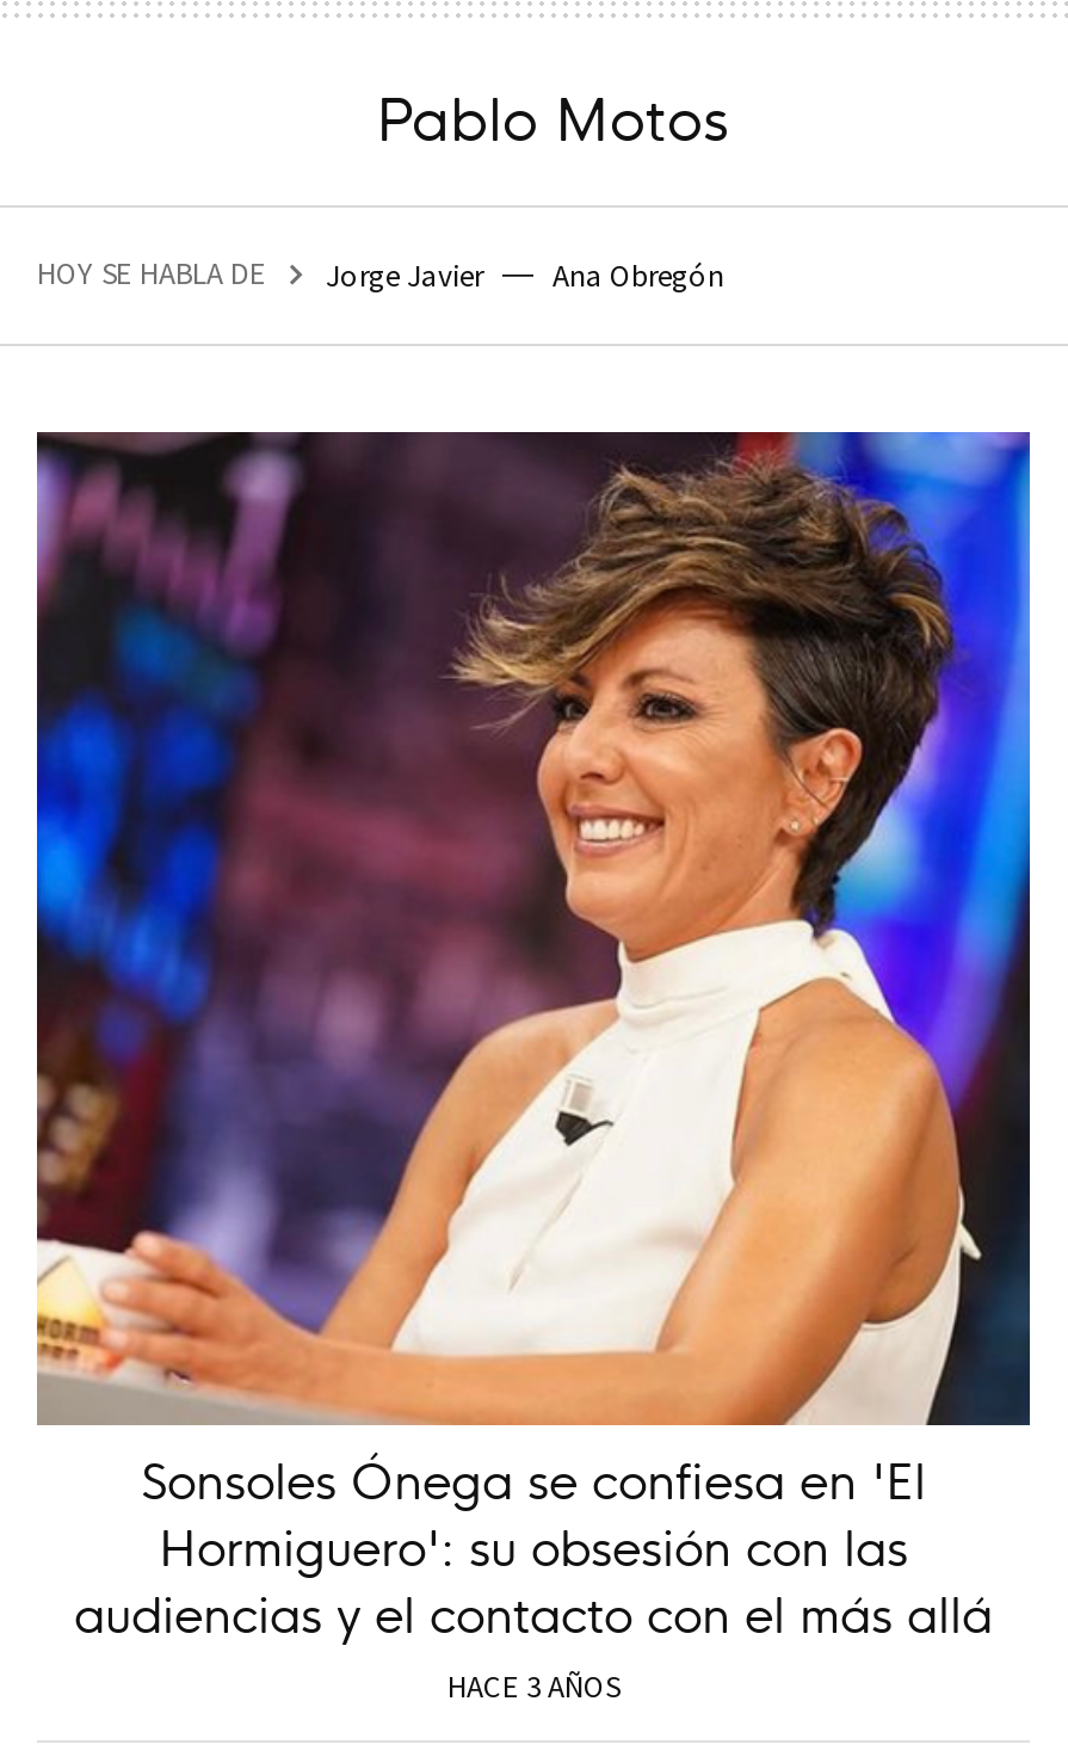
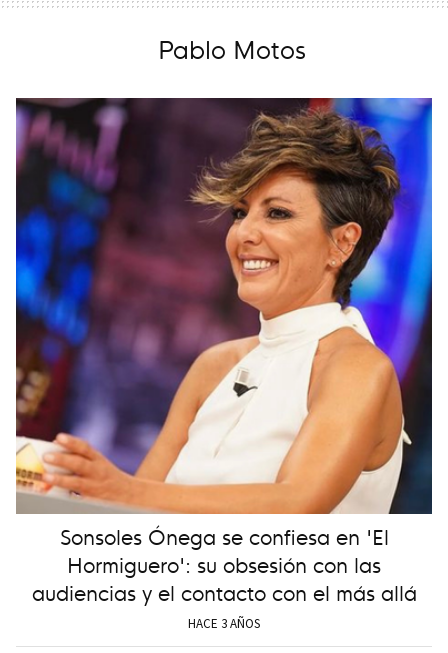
[37,253,724,295] HOY SE HABLA DE | Jorge Javier | Ana Obregón -> none

